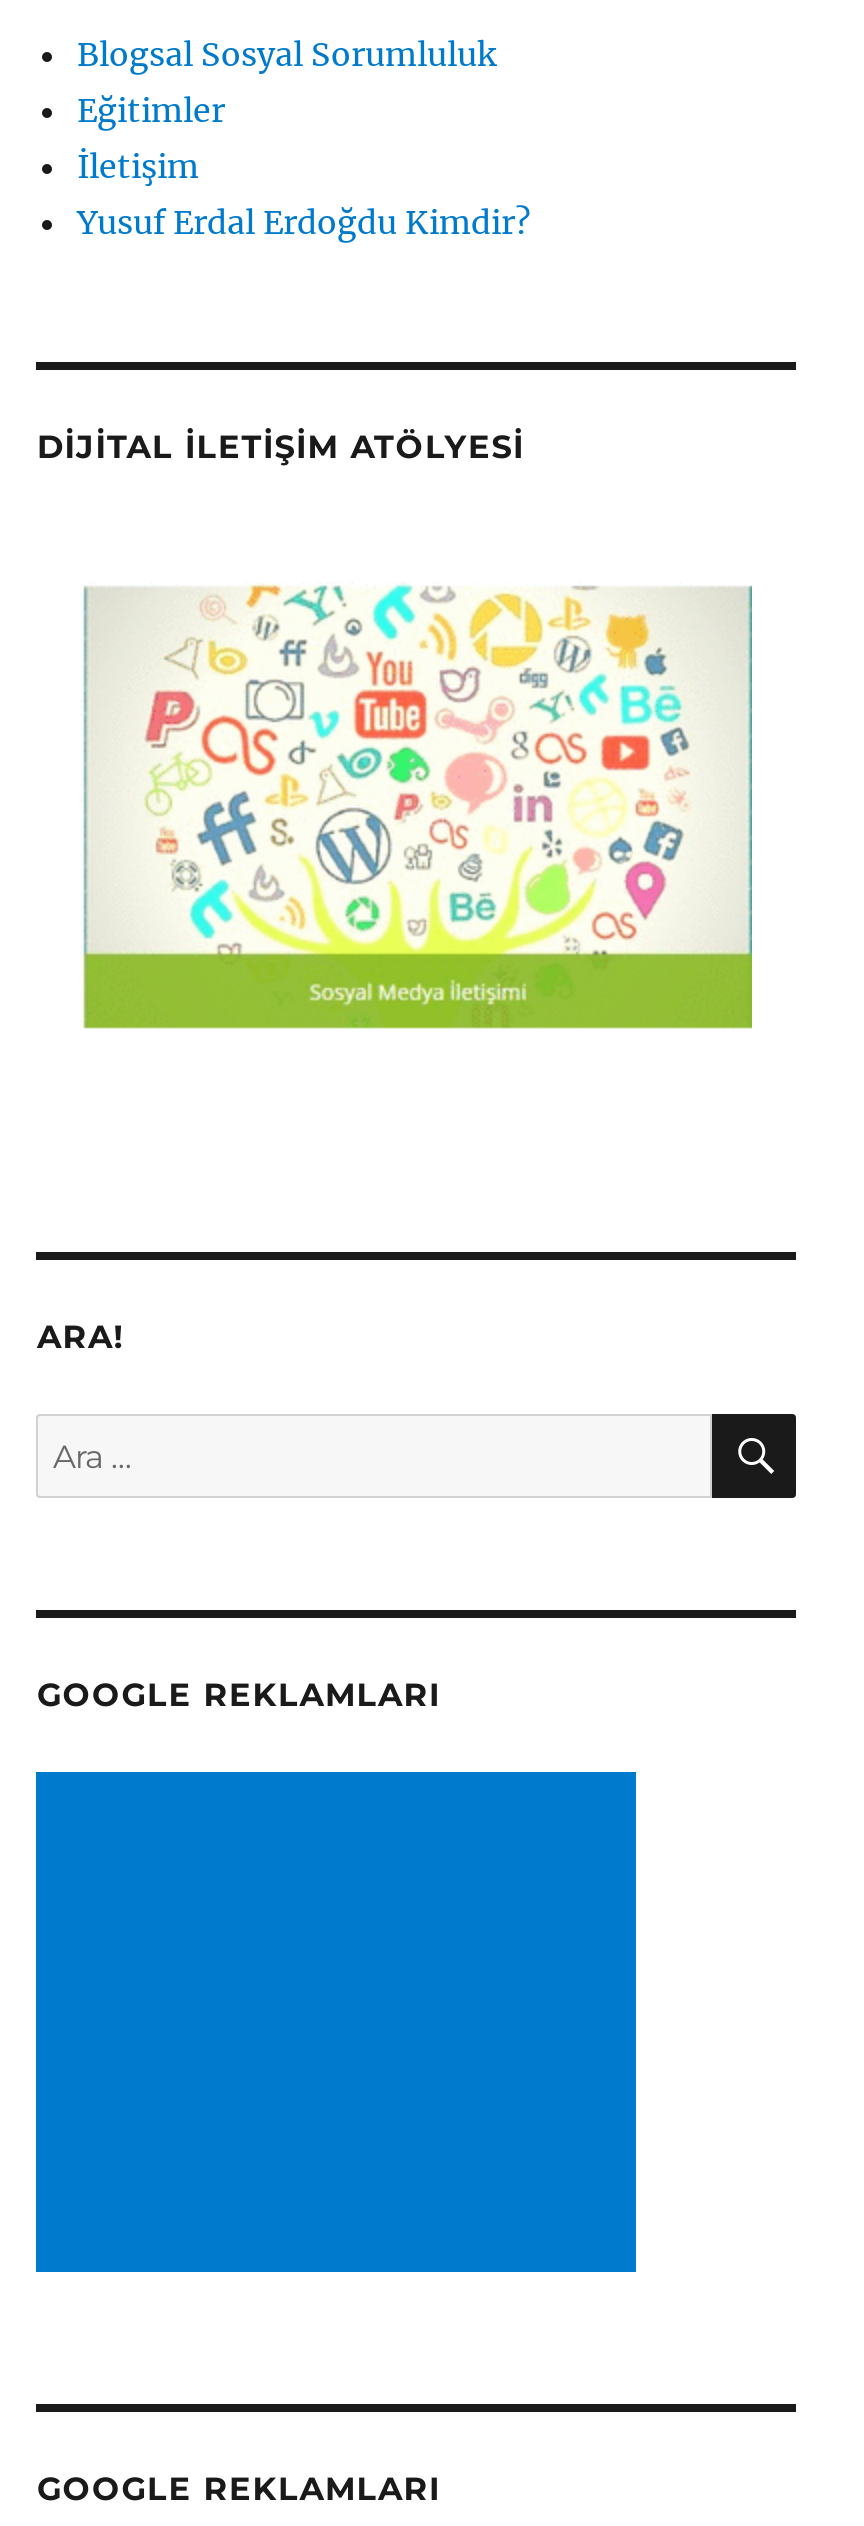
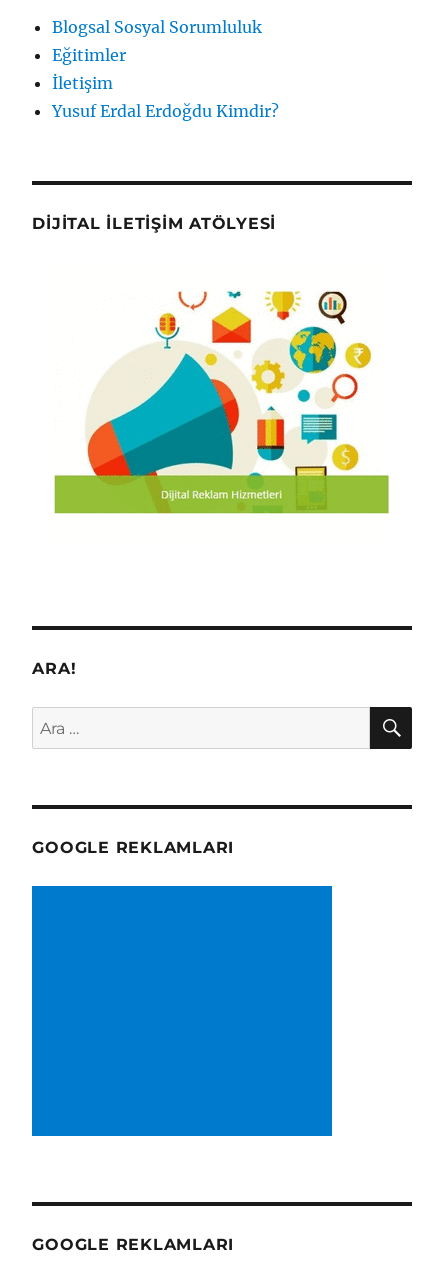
[82,582,754,1030] [image] -> [55,290,390,514] [image]

